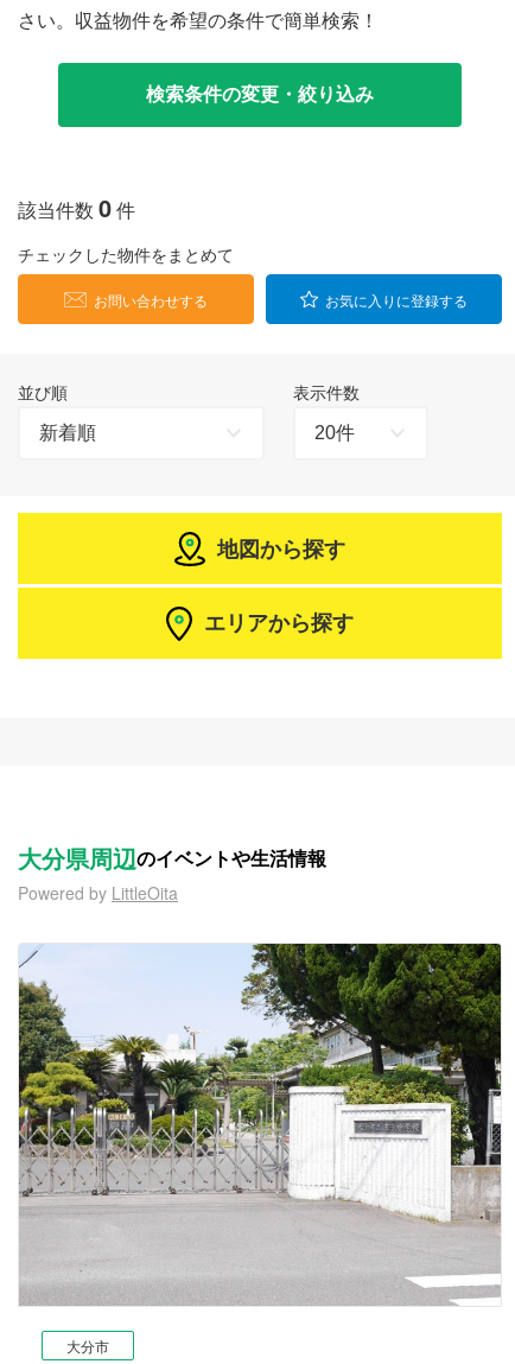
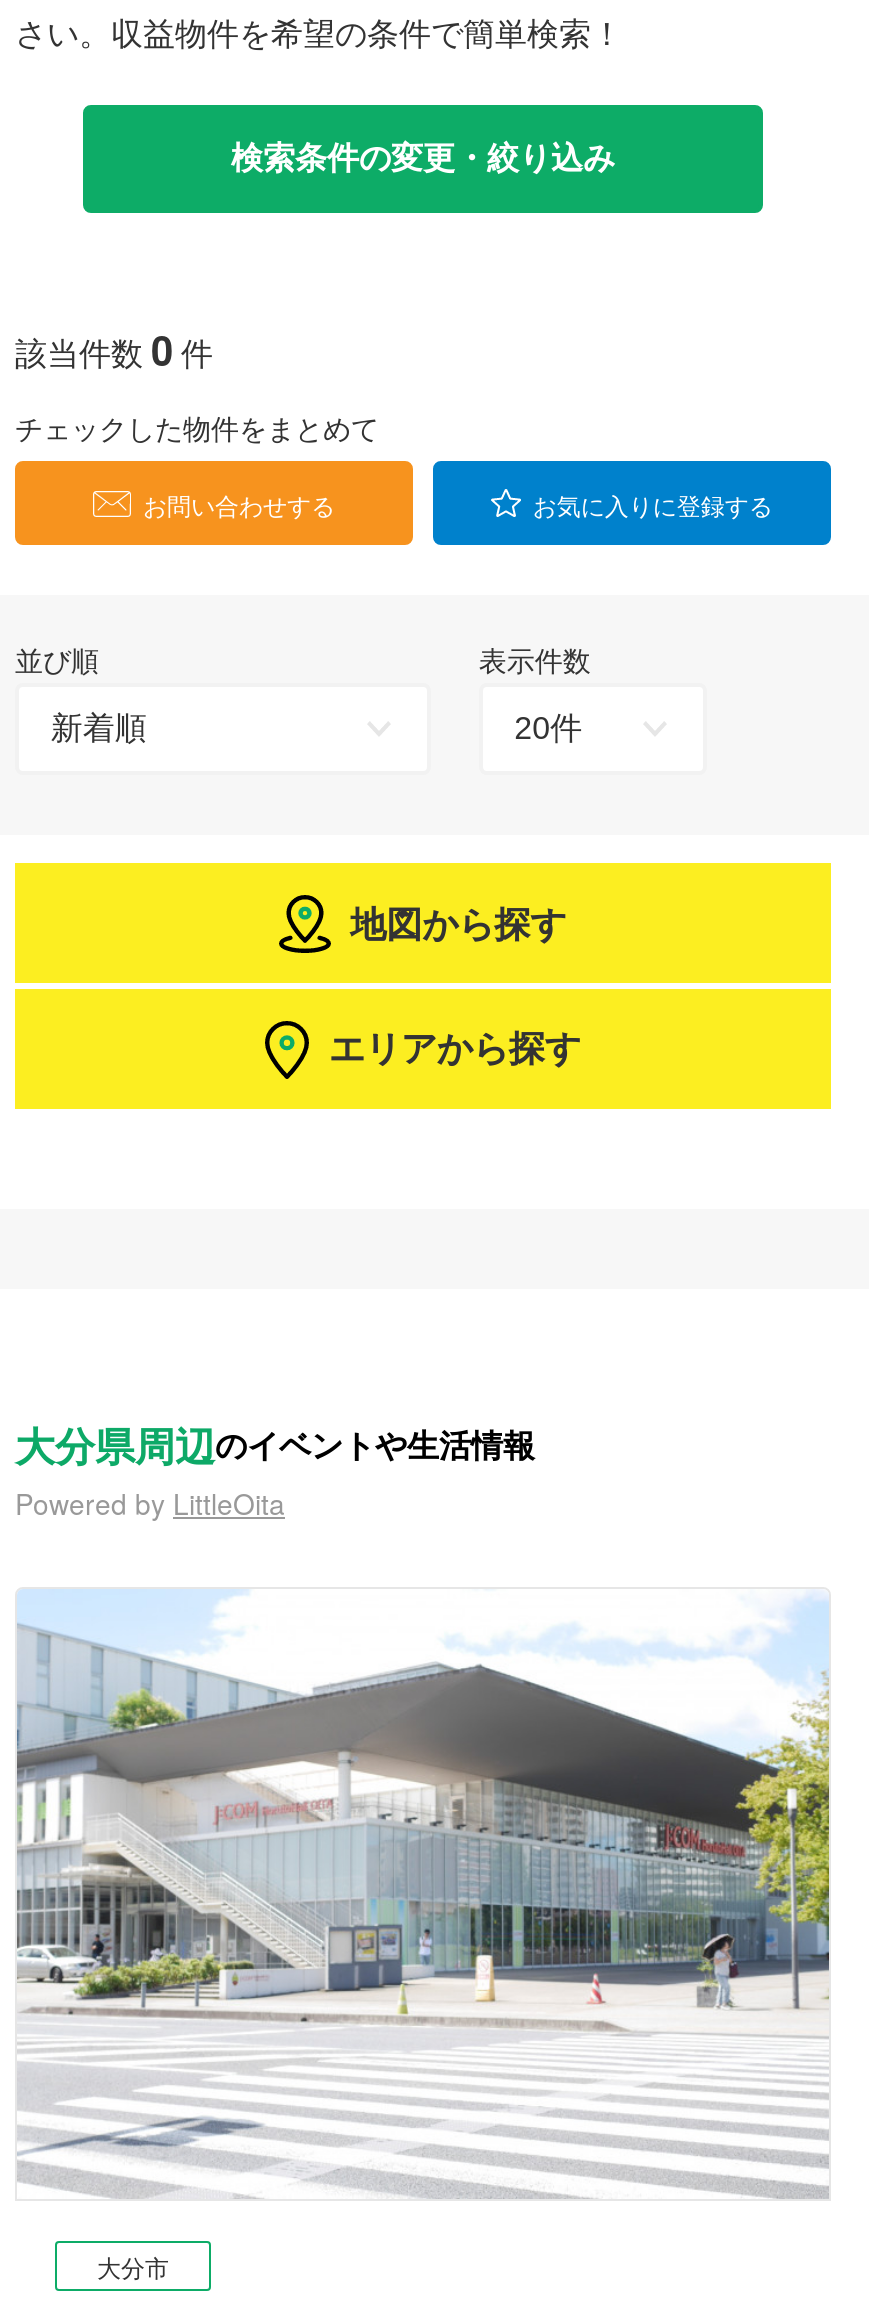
[18,943,502,1306] [image] -> [15,1589,831,2199] [image]

